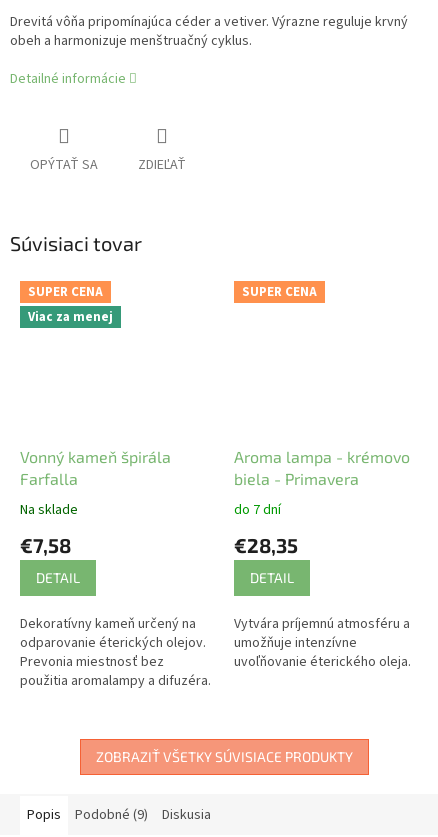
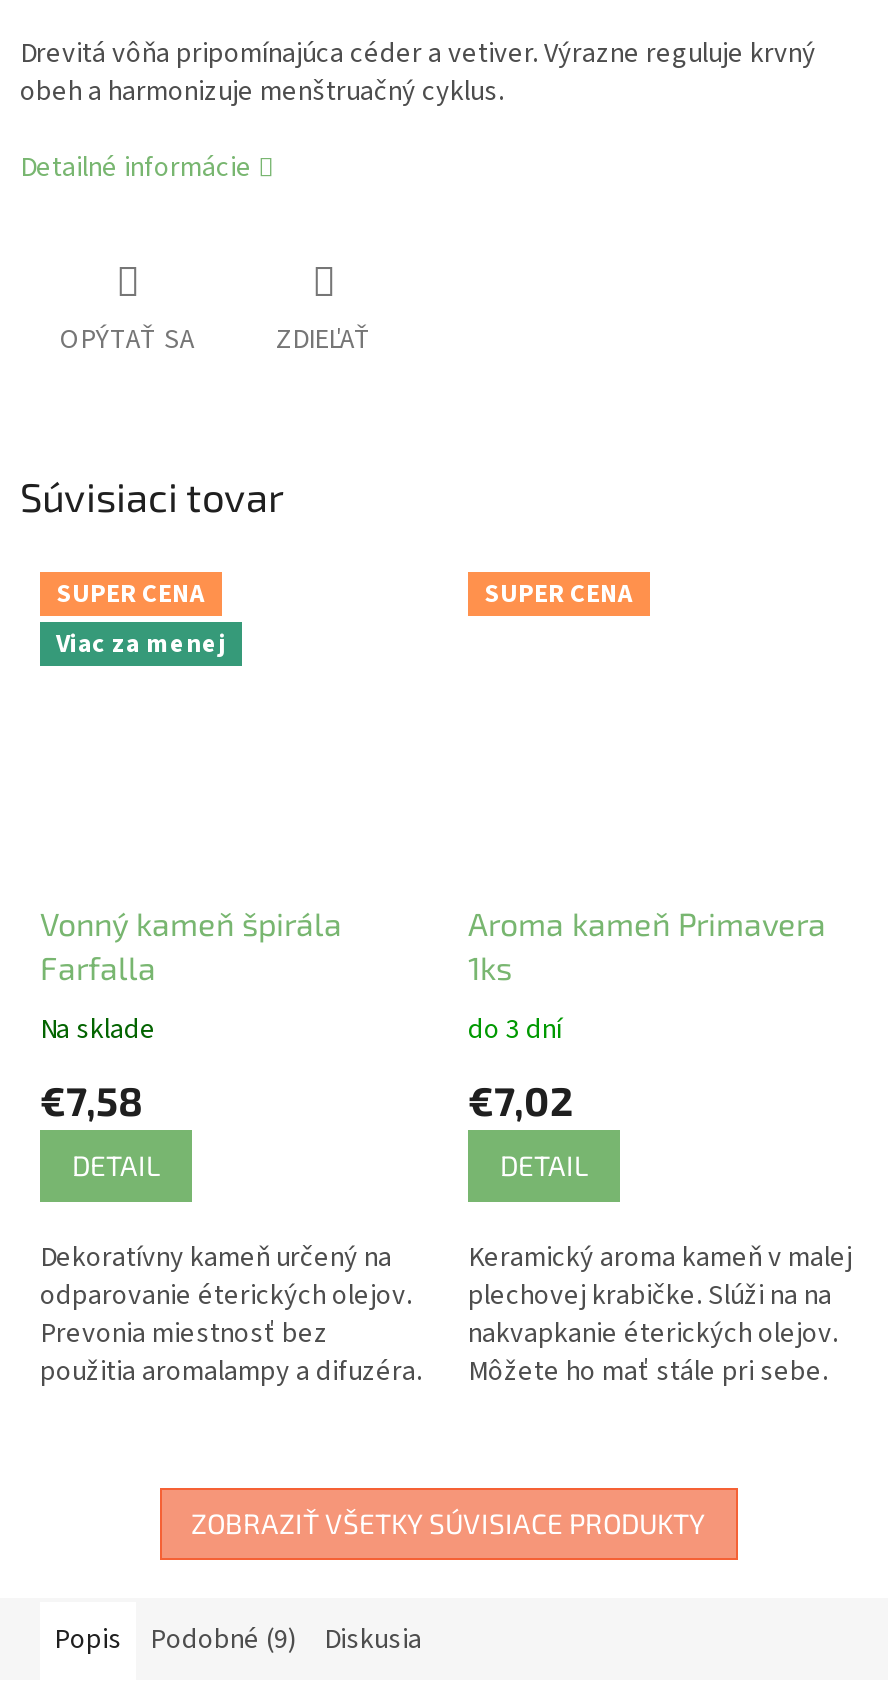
[234,447,410,488] Aroma lampa - krémovo | biela - Primavera -> [468,904,826,986] Aroma kameň Primavera | 1ks
[234,500,281,520] do 7 dní -> [468,1010,562,1050] do 3 dní
[234,533,298,557] €28,35 -> [468,1076,574,1124] €7,02
[234,614,411,672] Vytvára príjemnú atmosféru a | umožňuje intenzívne | uvoľňovanie éterického oleja. -> [468,1238,852,1392] Keramický aroma kameň v malej | plechovej krabičke. Slúži na na | nakvapkanie éterických olejov. | Môžete ho mať stále pri sebe.

